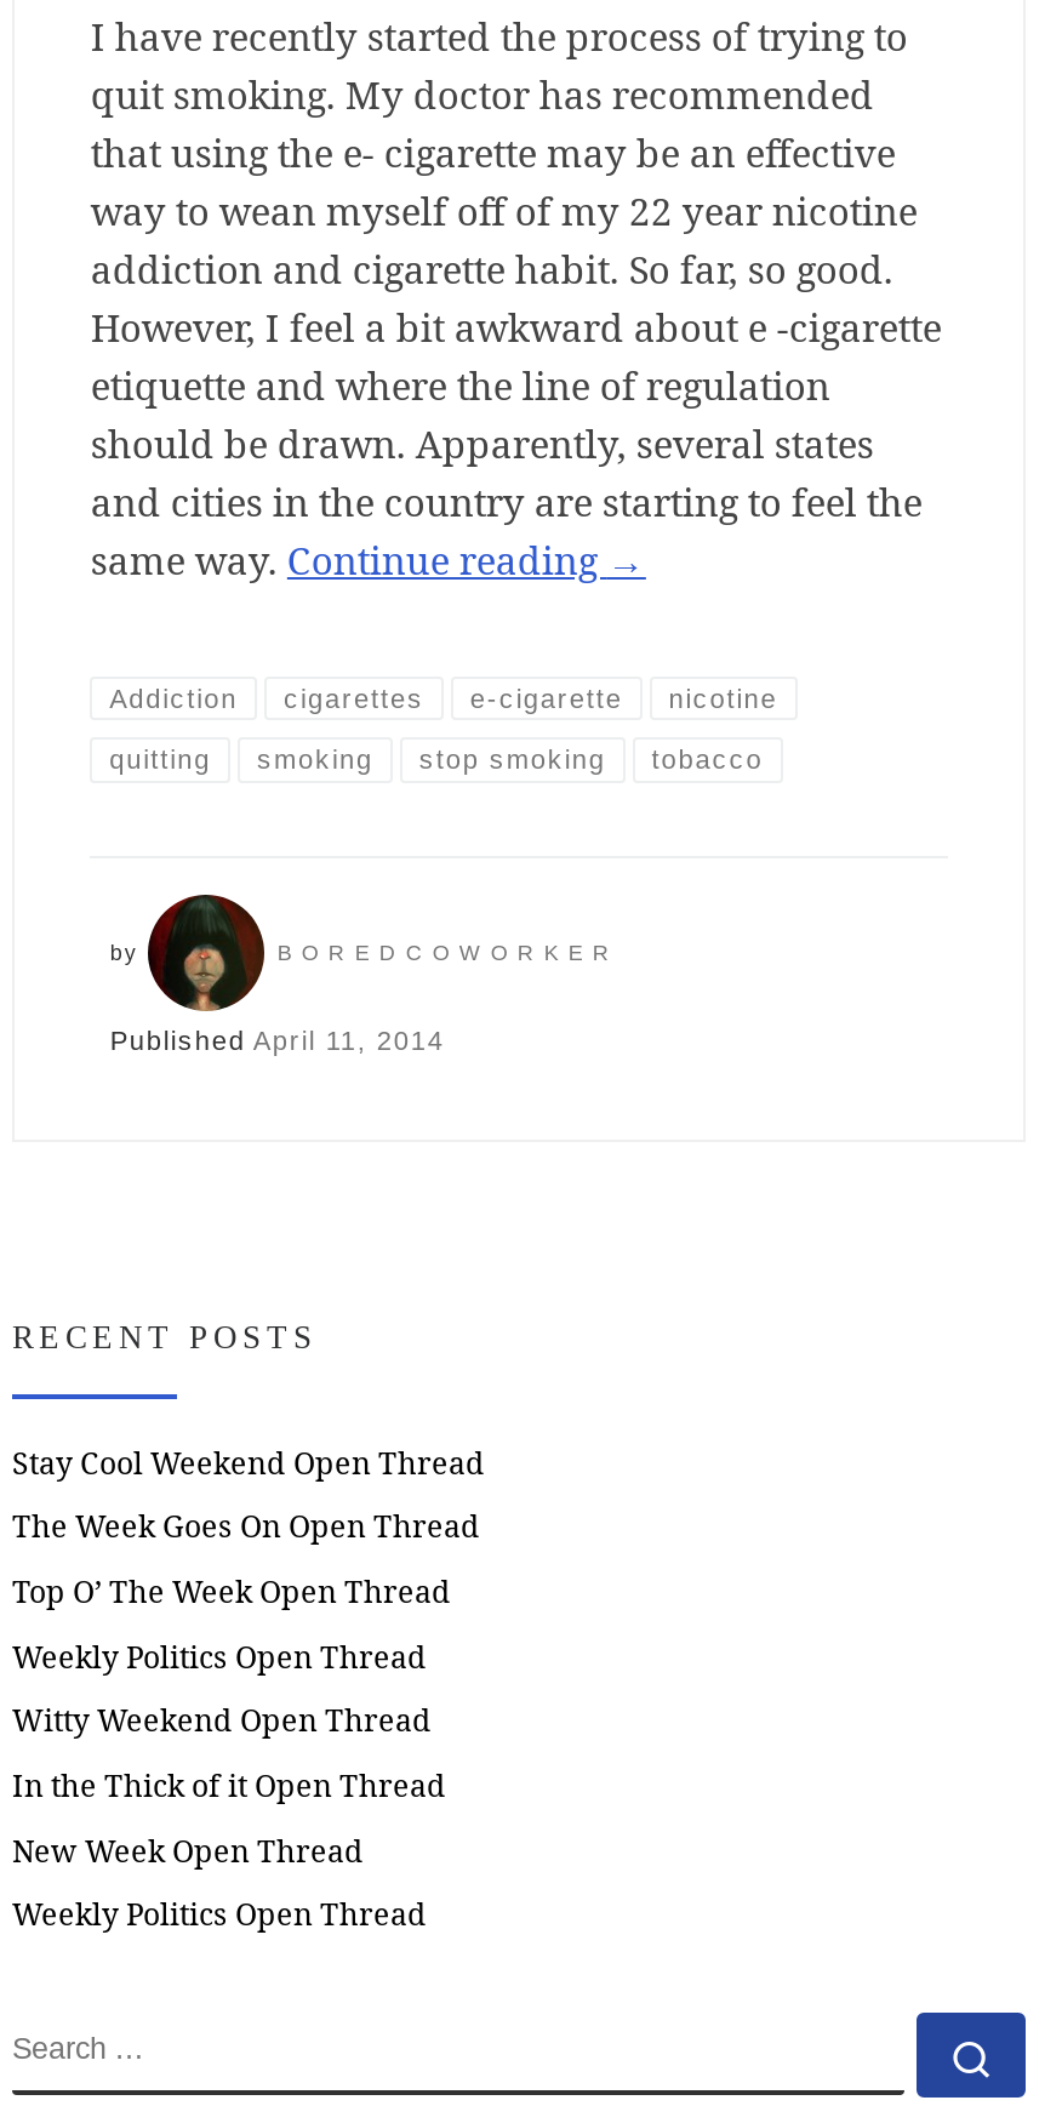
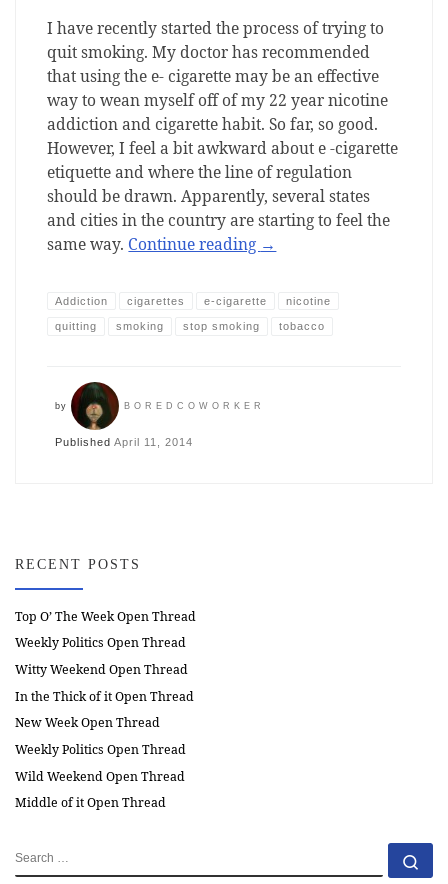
[12,1442,485,1548] Stay Cool Weekend Open Thread | The Week Goes On Open Thread -> none
moved [12,1571,451,1936] -> [15,608,196,758]: Top O’ The Week Open Thread | Weekly Politics Open Thread | Witty Weekend Open Thread | In the Thick of it Open Thread | New Week Open Thread | Weekly Politics Open Thread
none -> [15,768,185,811] Wild Weekend Open Thread | Middle of it Open Thread

